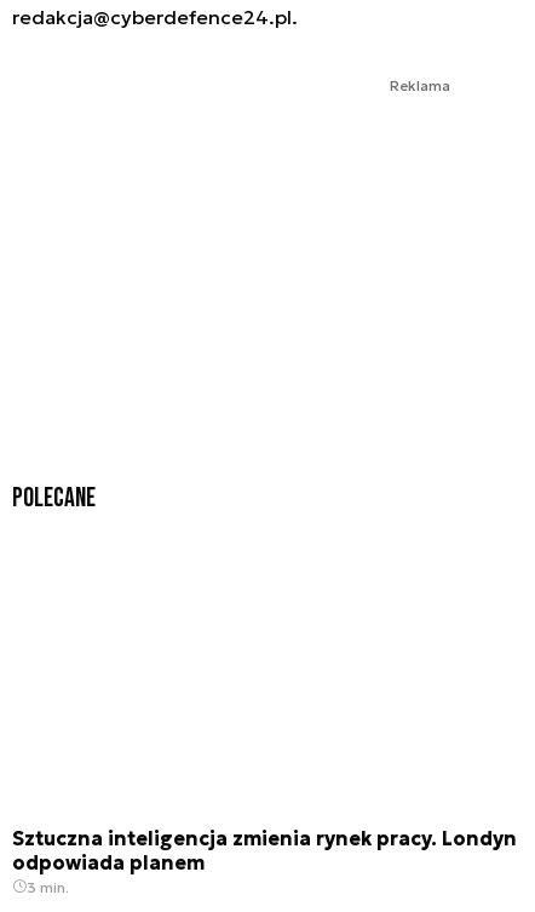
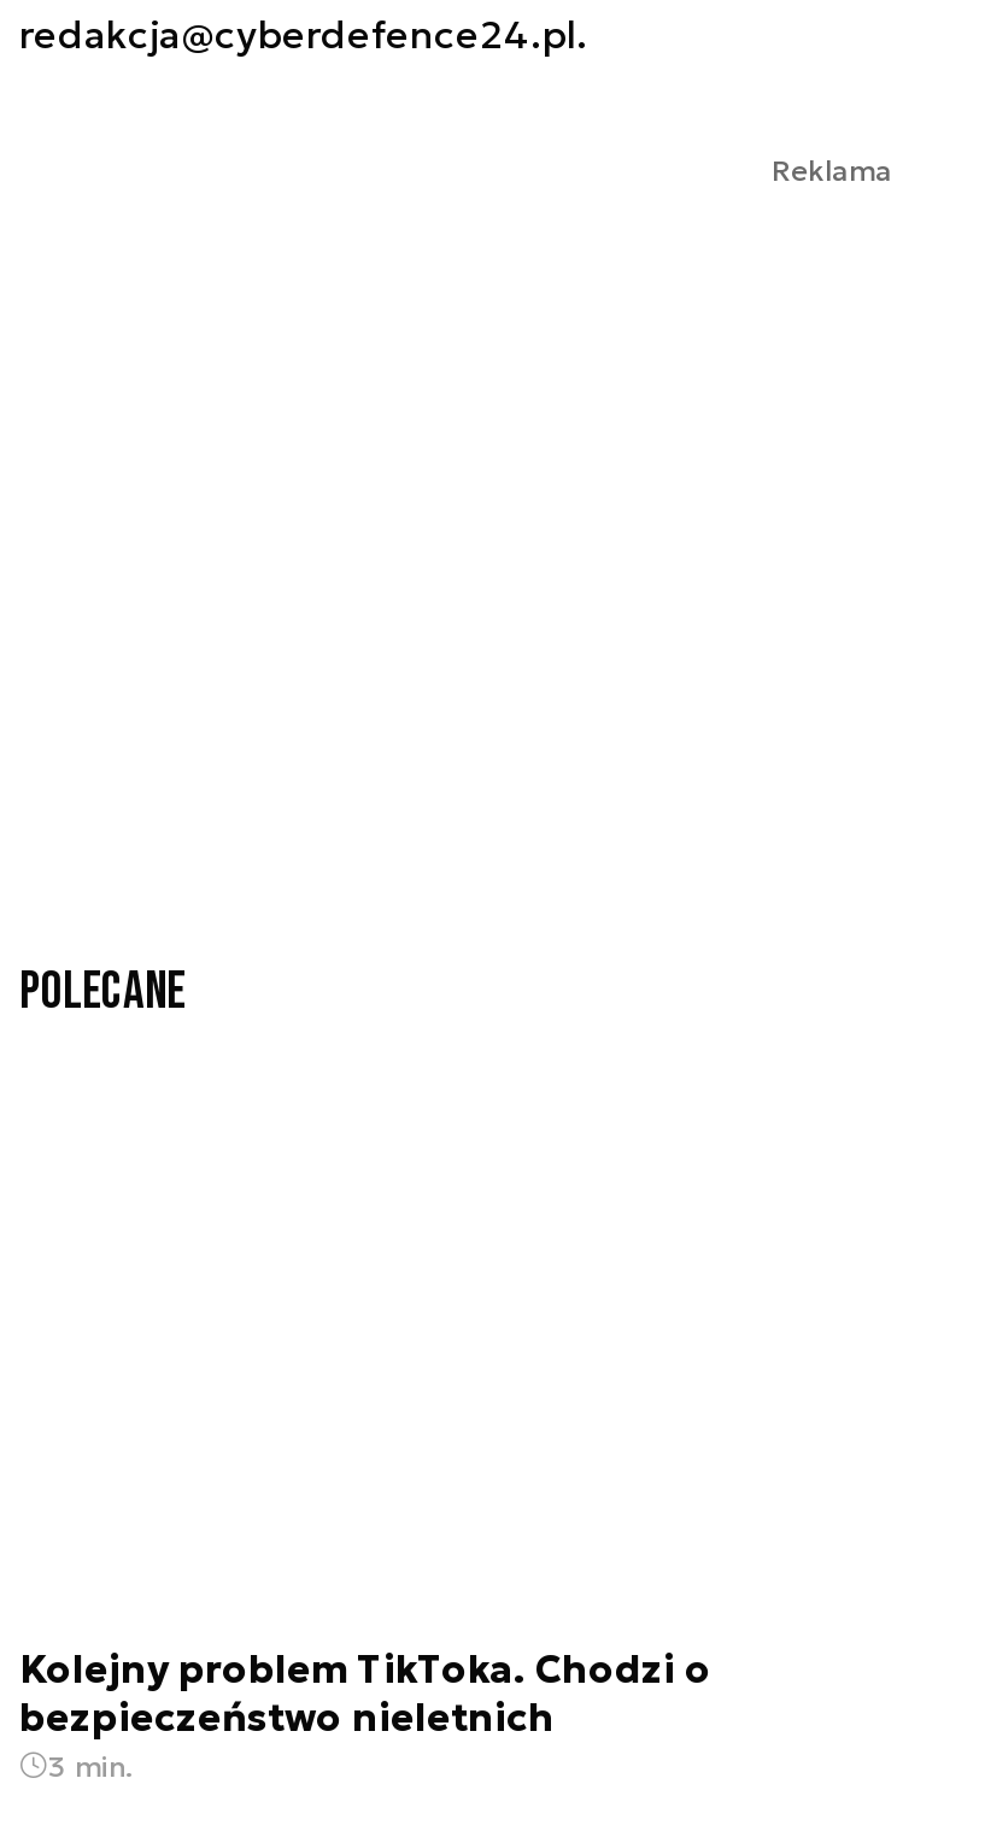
[12,826,517,874] Sztuczna inteligencja zmienia rynek pracy. Londyn | odpowiada planem -> [19,1644,711,1740] Kolejny problem TikToka. Chodzi o | bezpieczeństwo nieletnich

